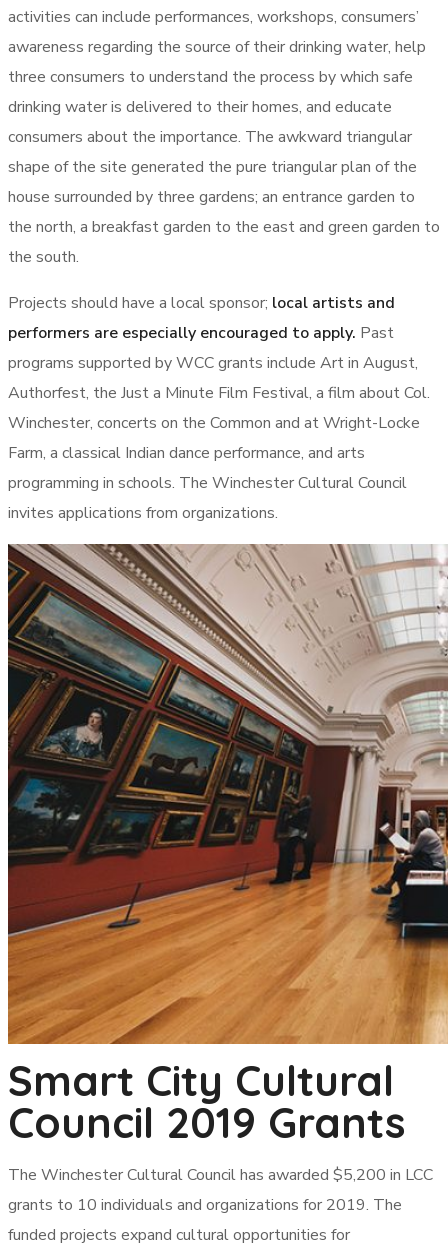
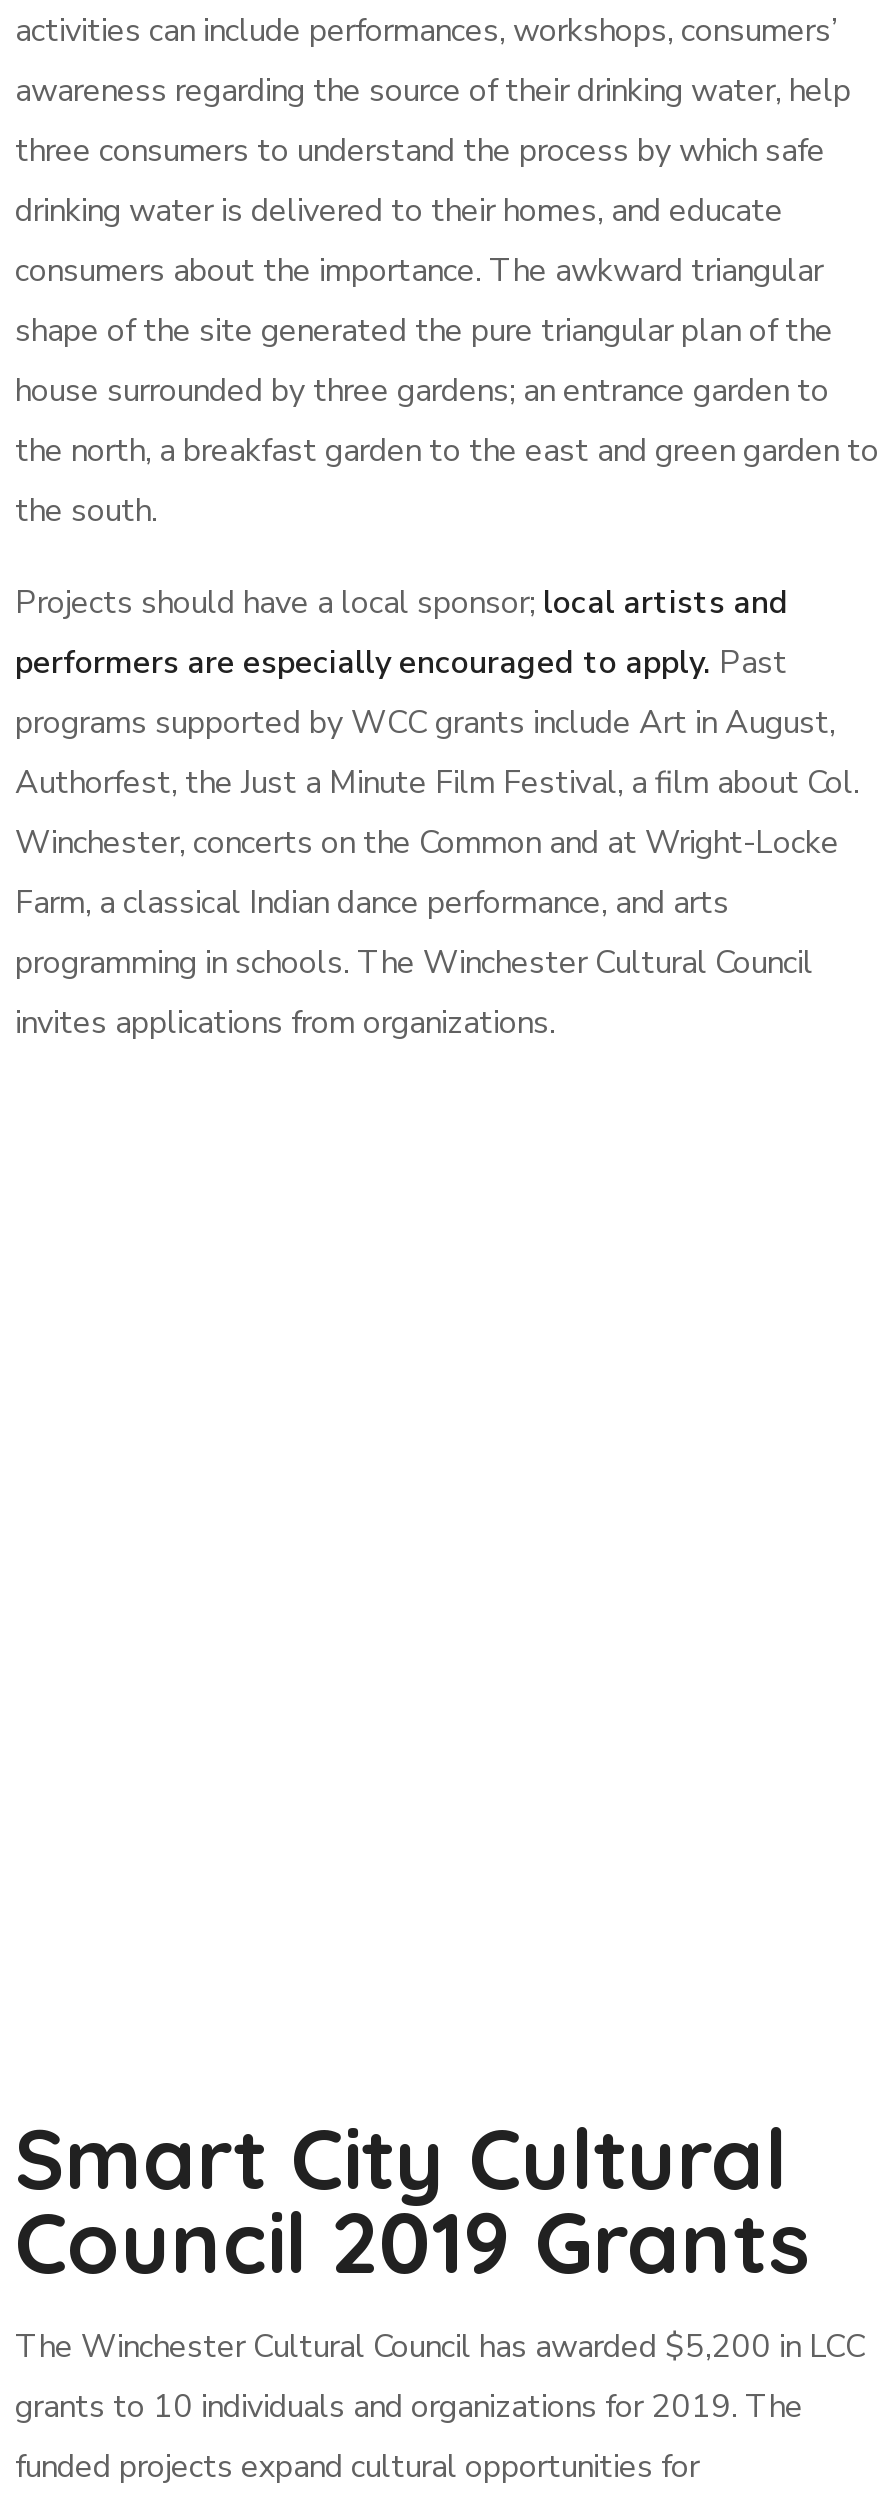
[7,543,445,1045] [image] -> none

